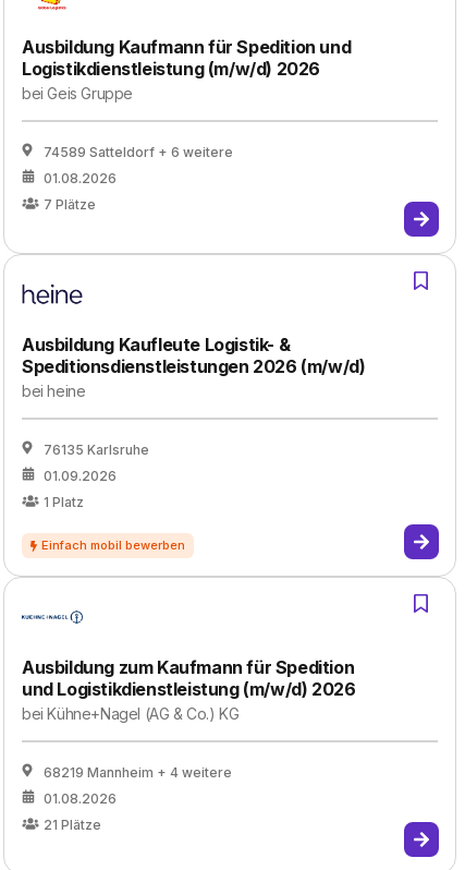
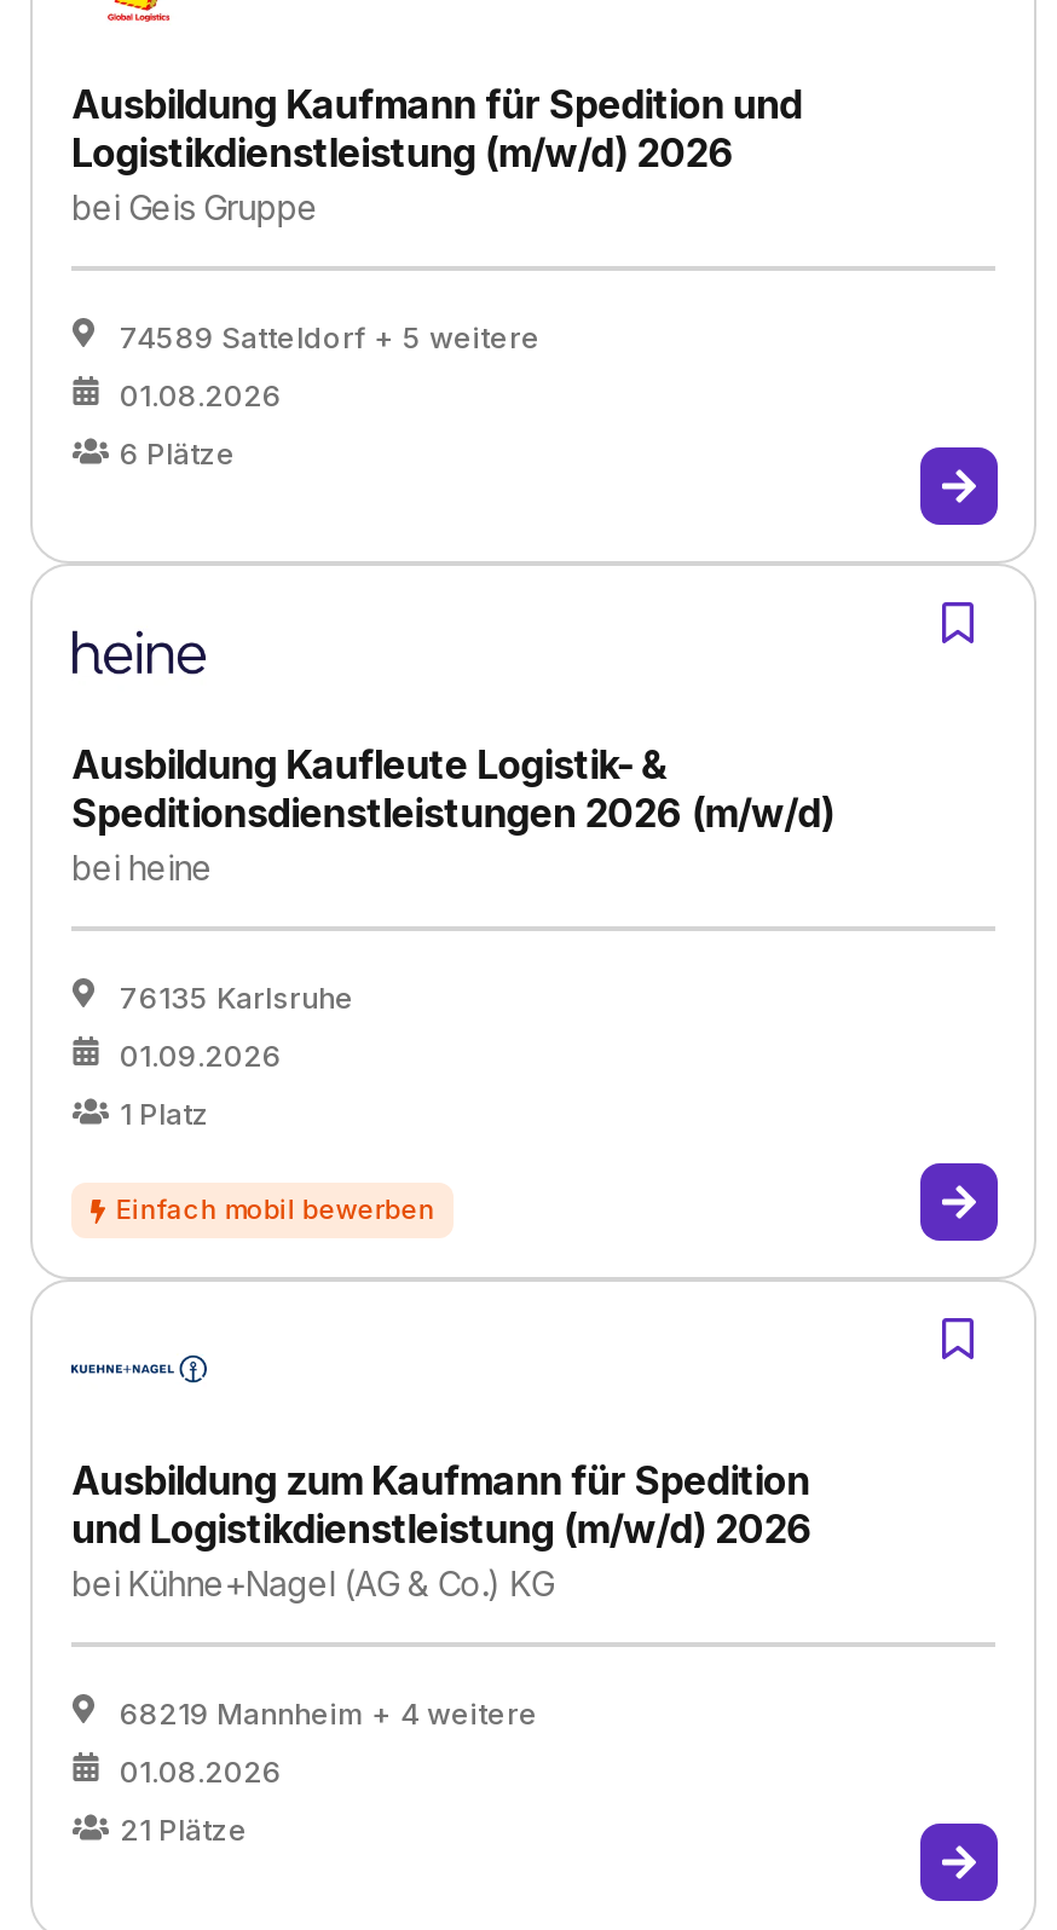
[44,144,233,160] 74589 Satteldorf + 6 weitere -> [120,319,541,356] 74589 Satteldorf + 5 weitere
[44,196,96,213] 7 Plätze -> [120,435,236,472] 6 Plätze

